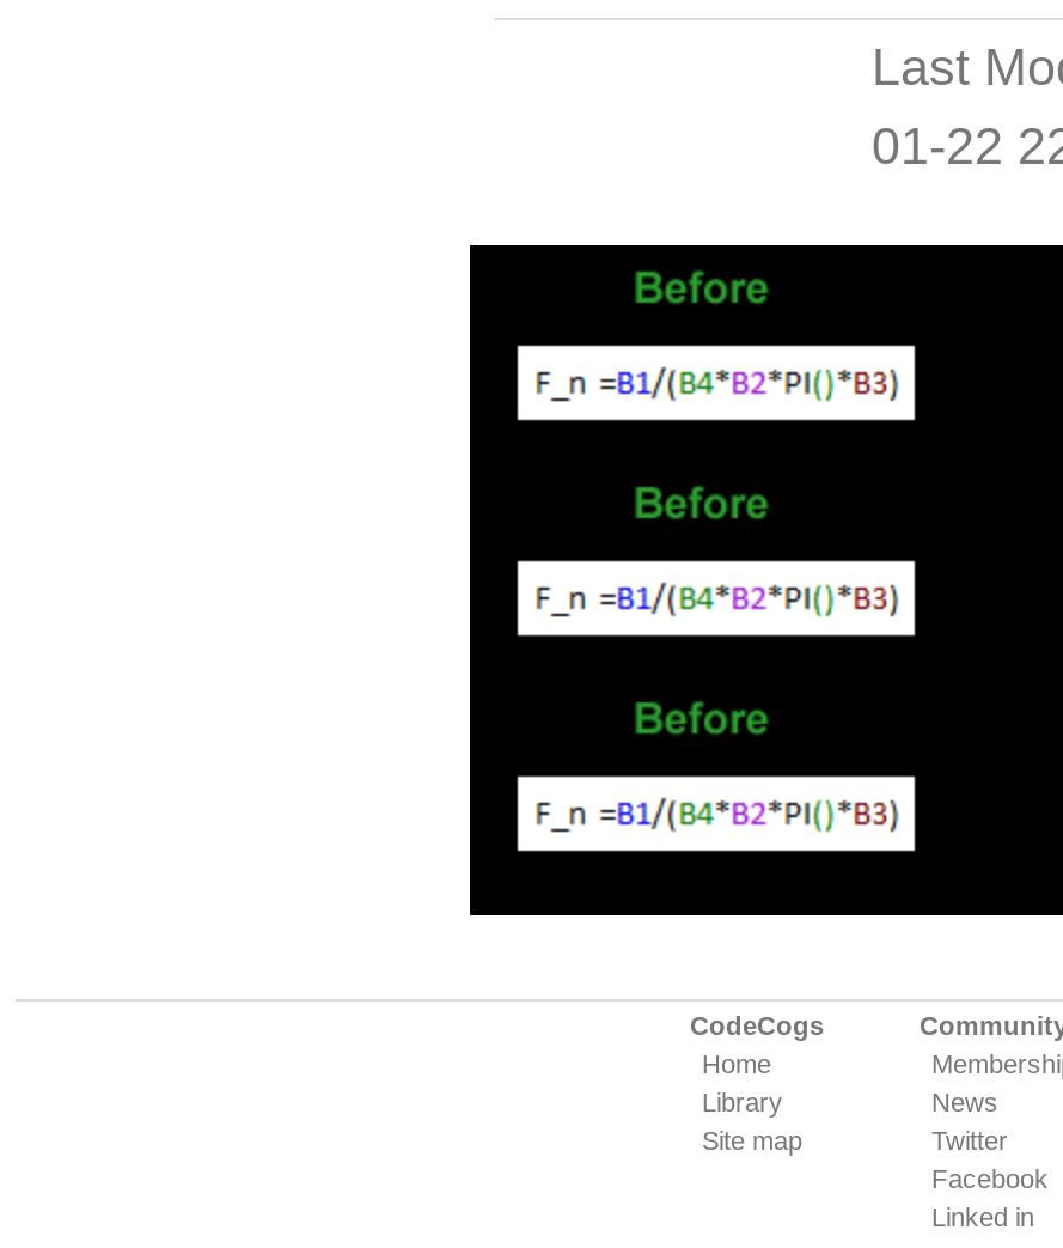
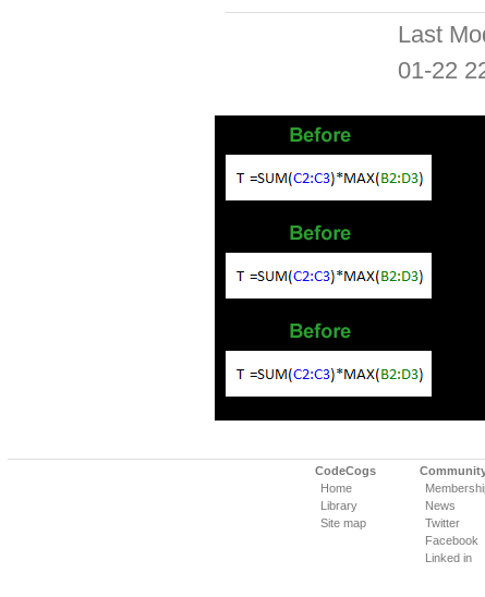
[494,331,946,432] [image] -> [225,154,433,202] [image]
[494,547,946,647] [image] -> [225,252,433,300] [image]
[494,762,946,863] [image] -> [225,350,433,398] [image]

